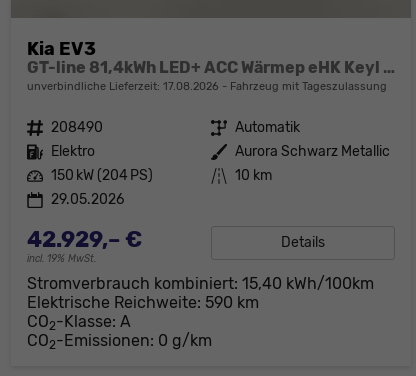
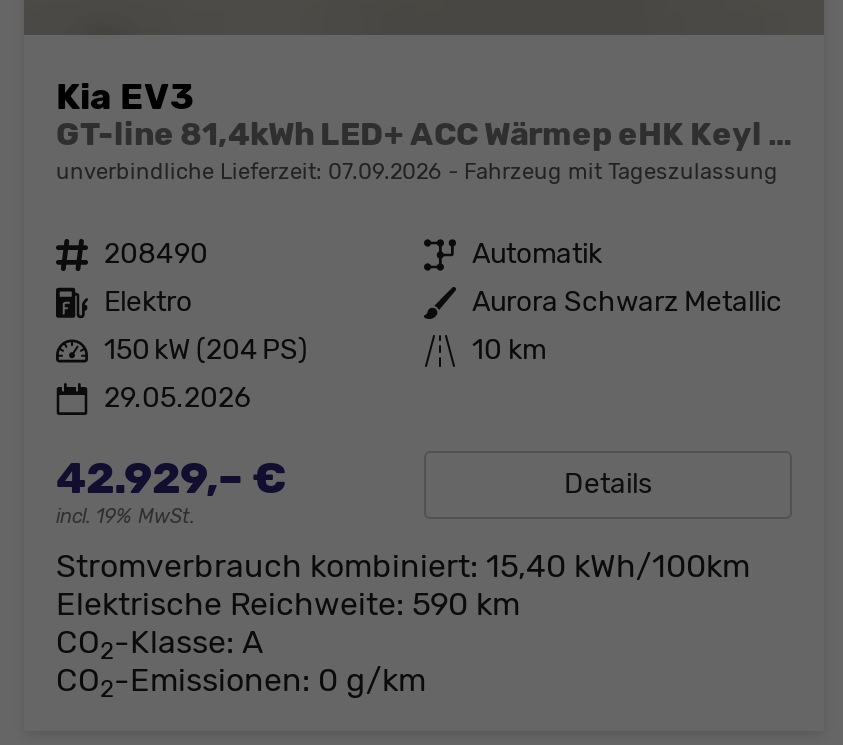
[27,80,219,93] unverbindliche Lieferzeit: 17.08.2026 -> [56,158,442,184] unverbindliche Lieferzeit: 07.09.2026

